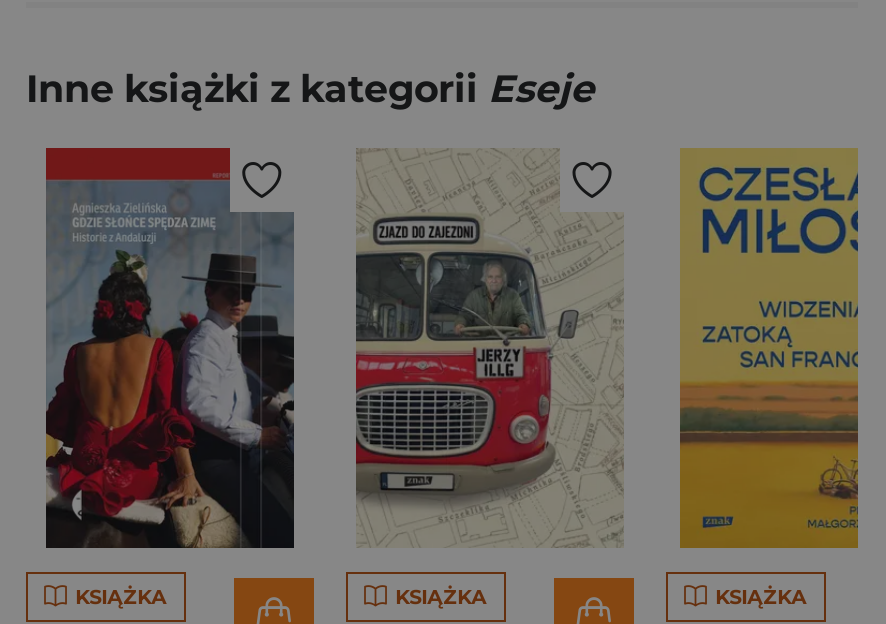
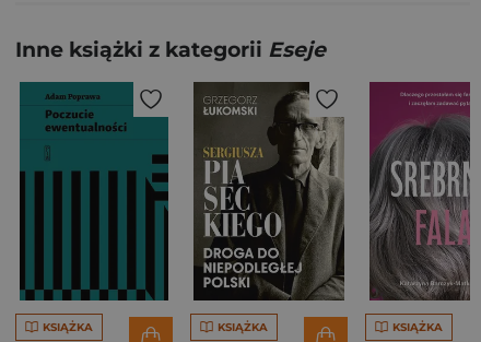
[34,146,306,550] [image] -> [19,81,169,302] [image]
[352,148,628,548] [image] -> [192,81,345,302] [image]
[674,146,860,550] [image] -> [368,81,471,302] [image]

